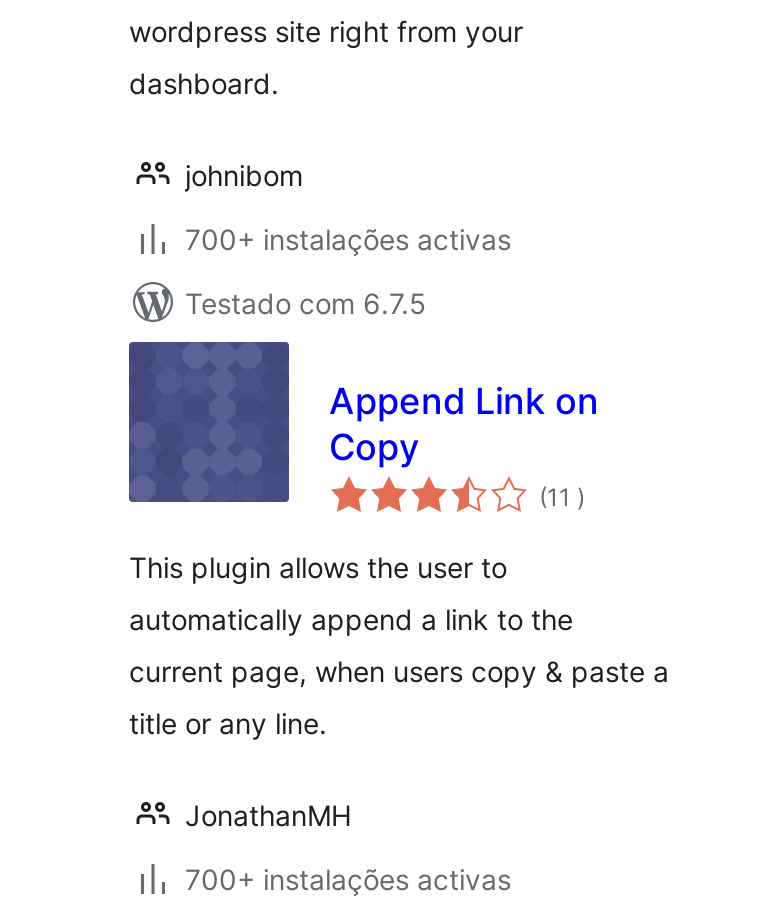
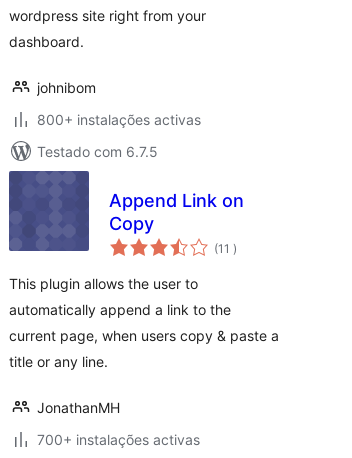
[185,222,511,256] 700+ instalações activas -> [37,111,201,128] 800+ instalações activas

